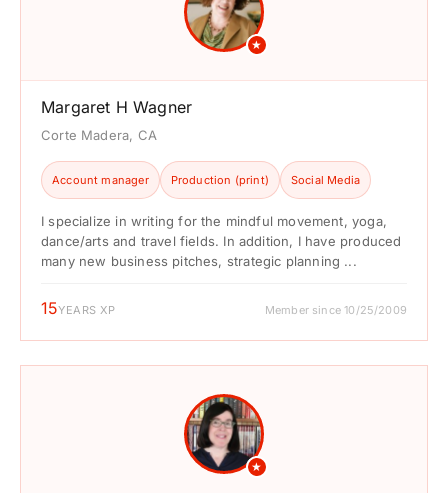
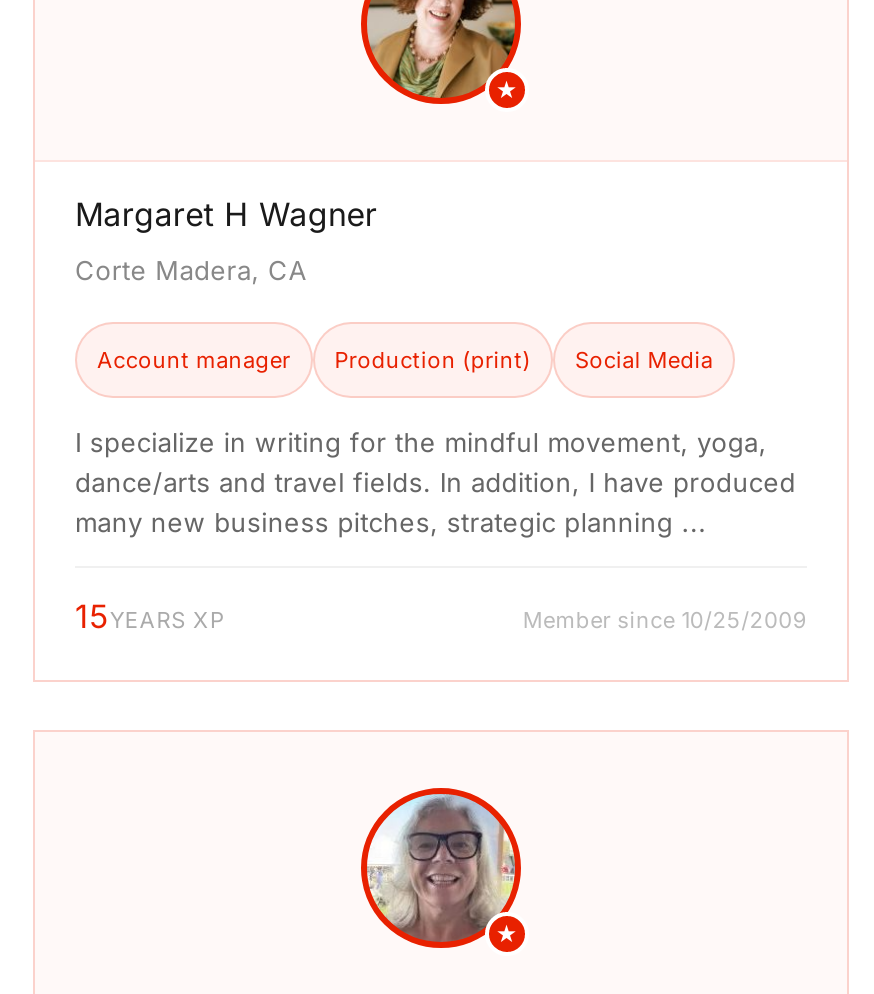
[186,396,261,472] [image] -> [365,792,515,942] [image]

